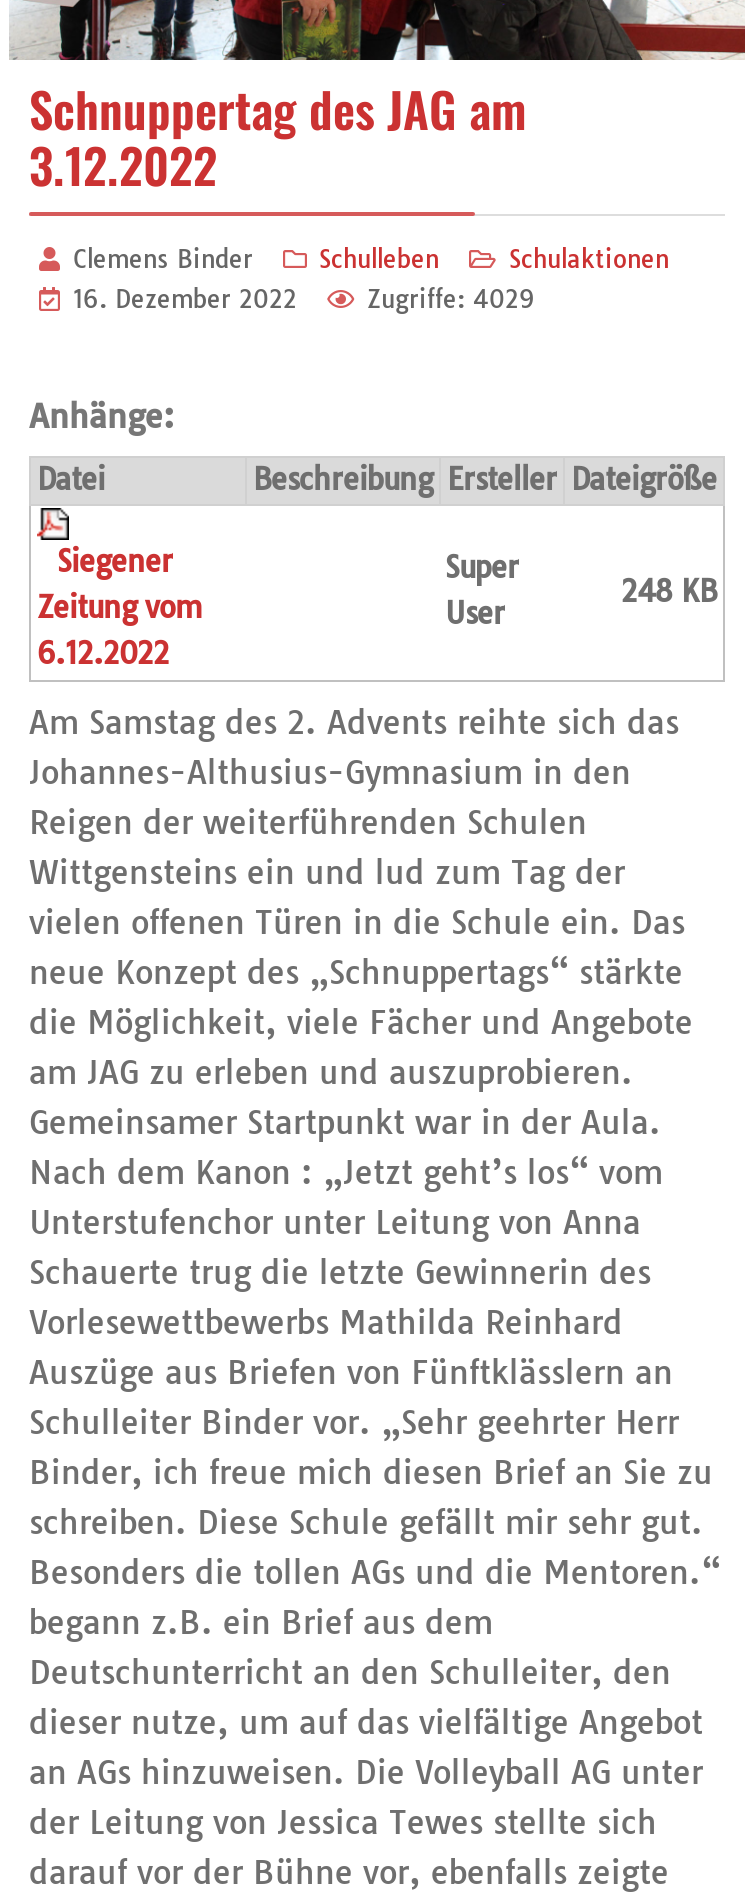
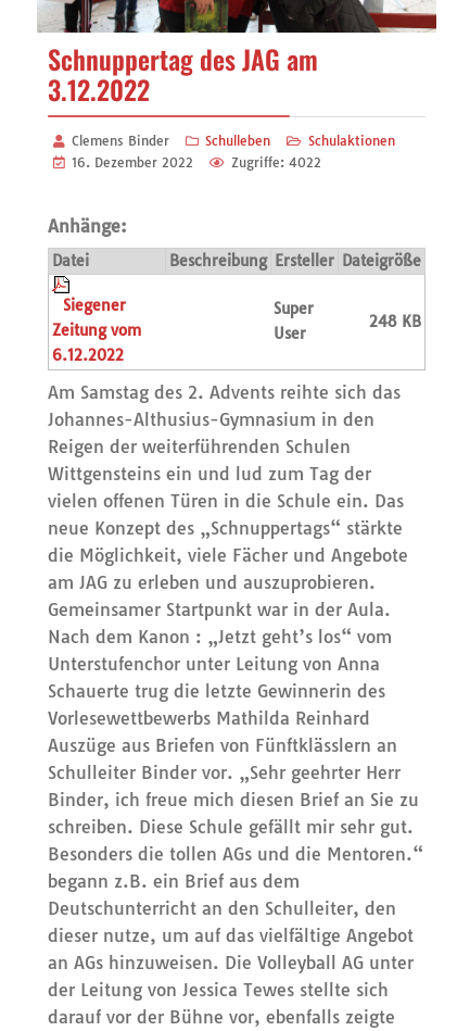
[367,284,535,314] Zugriffe: 4029 -> [231,154,321,171] Zugriffe: 4022

